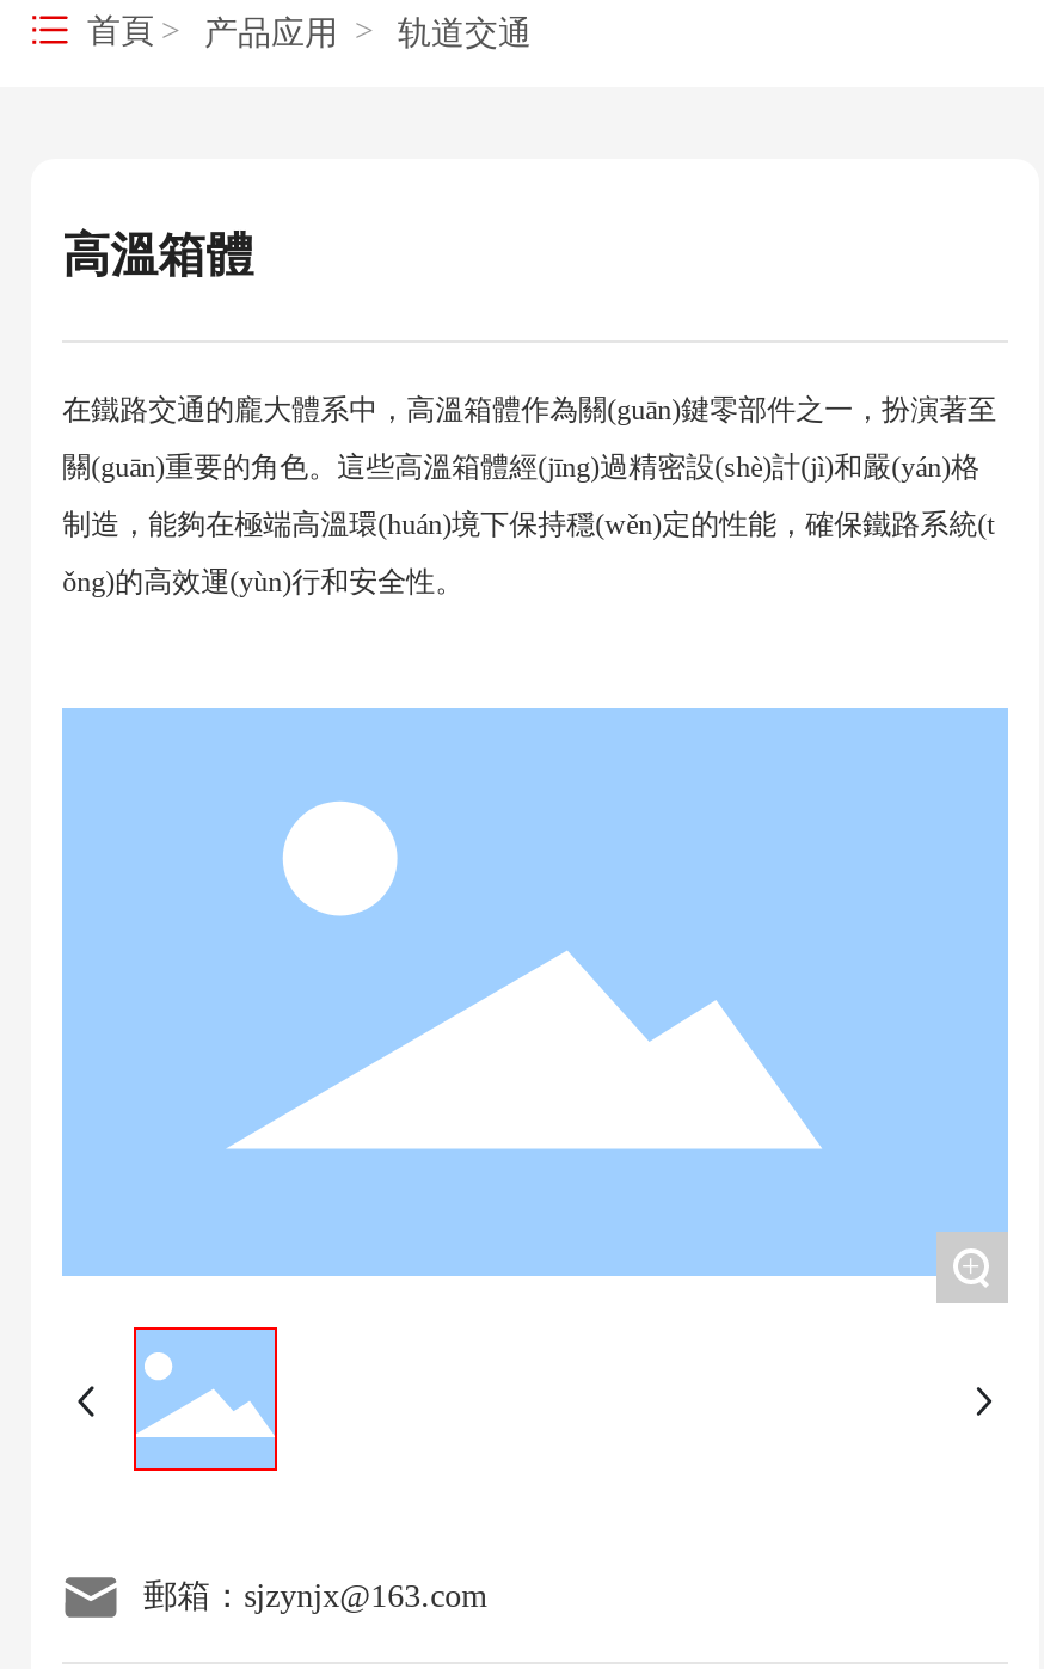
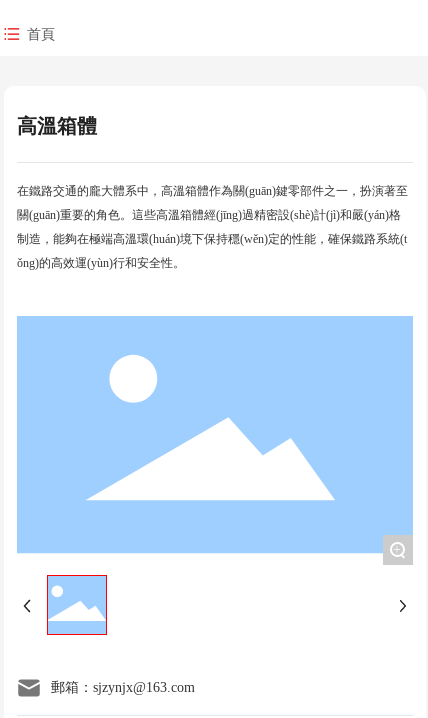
[204,16,531,51] 产品应用 | 轨道交通 -> none

